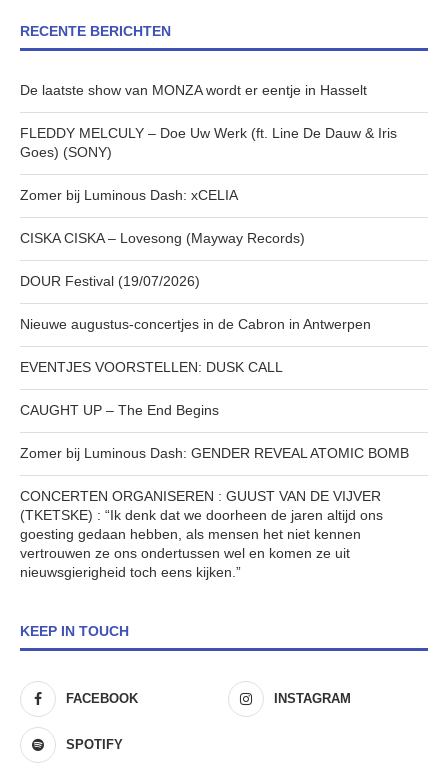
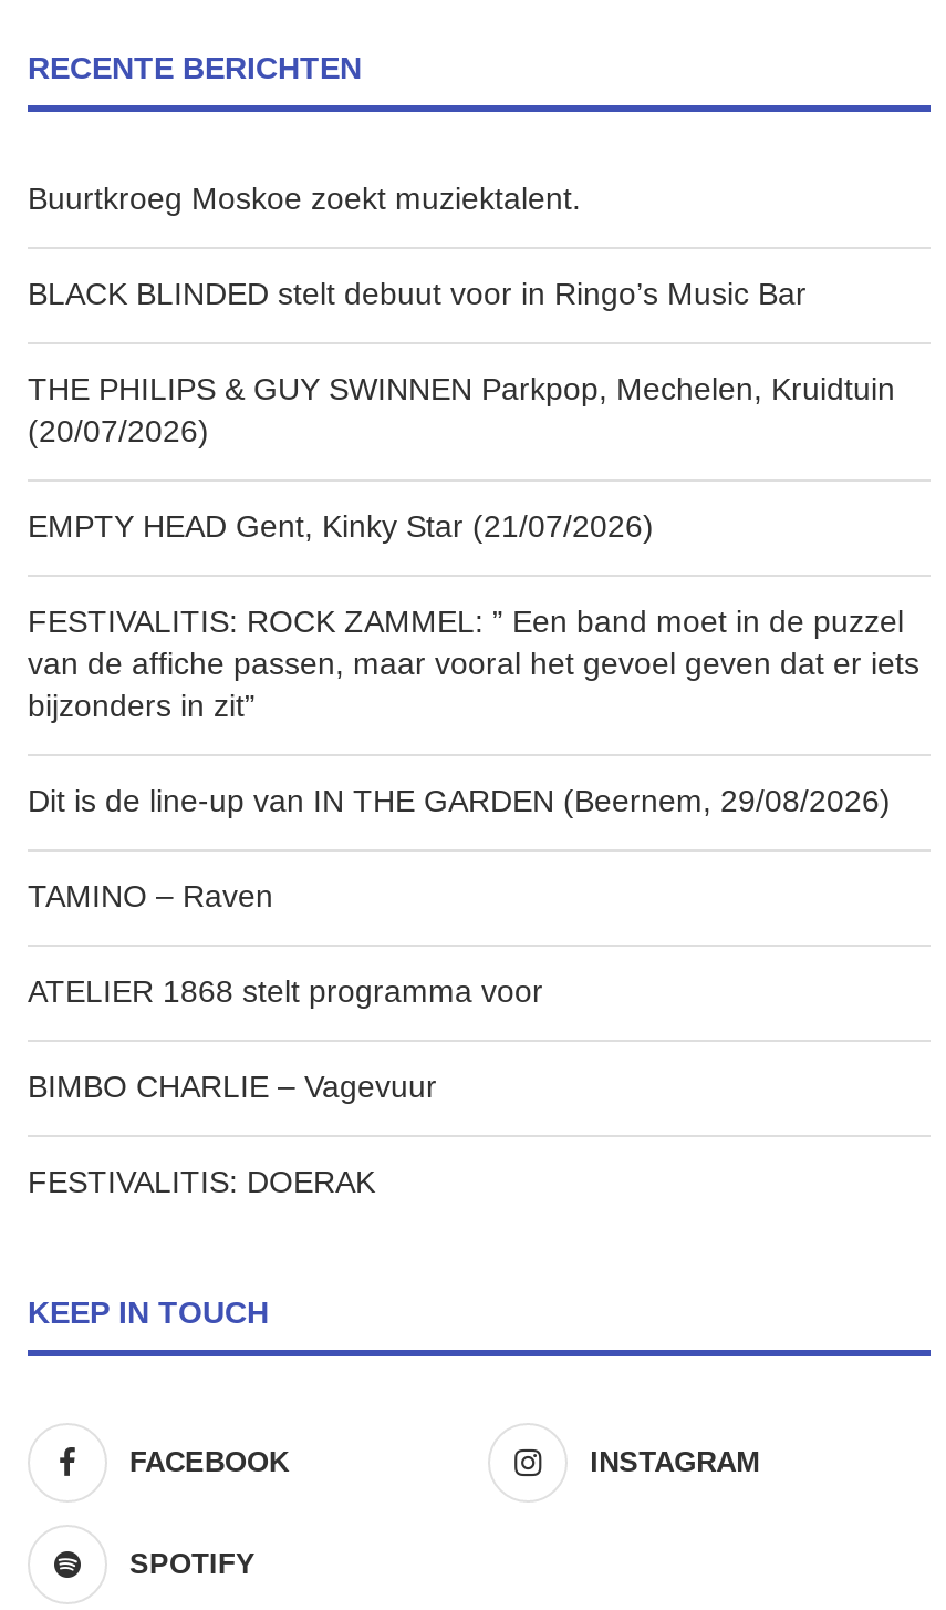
[20,82,367,98] De laatste show van MONZA wordt er eentje in Hasselt -> [28,181,581,217] Buurtkroeg Moskoe zoekt muziektalent.
[20,125,397,160] FLEDDY MELCULY – Doe Uw Werk (ft. Line De Dauw & Iris | Goes) (SONY) -> [28,277,807,312] BLACK BLINDED stelt debuut voor in Ringo’s Music Bar
[20,187,238,203] Zomer bij Luminous Dash: xCELIA -> [28,372,895,449] THE PHILIPS & GUY SWINNEN Parkpop, Mechelen, Kruidtuin | (20/07/2026)
[20,230,305,246] CISKA CISKA – Lovesong (Mayway Records) -> [28,509,654,545] EMPTY HEAD Gent, Kinky Star (21/07/2026)
[20,273,200,289] DOUR Festival (19/07/2026) -> [28,604,919,724] FESTIVALITIS: ROCK ZAMMEL: ” Een band moet in de puzzel | van de affiche passen, maar vooral het gevoel geven dat er iets | bijzonders in zit”
[20,316,371,332] Nieuwe augustus-concertjes in de Cabron in Antwerpen -> [28,784,891,819] Dit is de line-up van IN THE GARDEN (Beernem, 29/08/2026)
[20,359,283,375] EVENTJES VOORSTELLEN: DUSK CALL -> [28,879,273,914] TAMINO – Raven
[20,402,219,418] CAUGHT UP – The End Begins -> [28,974,543,1010] ATELIER 1868 stelt programma voor
[20,445,409,461] Zomer bij Luminous Dash: GENDER REVEAL ATOMIC BOMB -> [28,1069,437,1105] BIMBO CHARLIE – Vagevuur
[20,488,383,580] CONCERTEN ORGANISEREN : GUUST VAN DE VIJVER | (TKETSKE) : “Ik denk dat we doorheen de jaren altijd ons | goesting gedaan hebben, als mensen het niet kennen | vertrouwen ze ons ondertussen wel en komen ze uit | nieuwsgierigheid toch eens kijken.” -> [28,1165,375,1200] FESTIVALITIS: DOERAK

